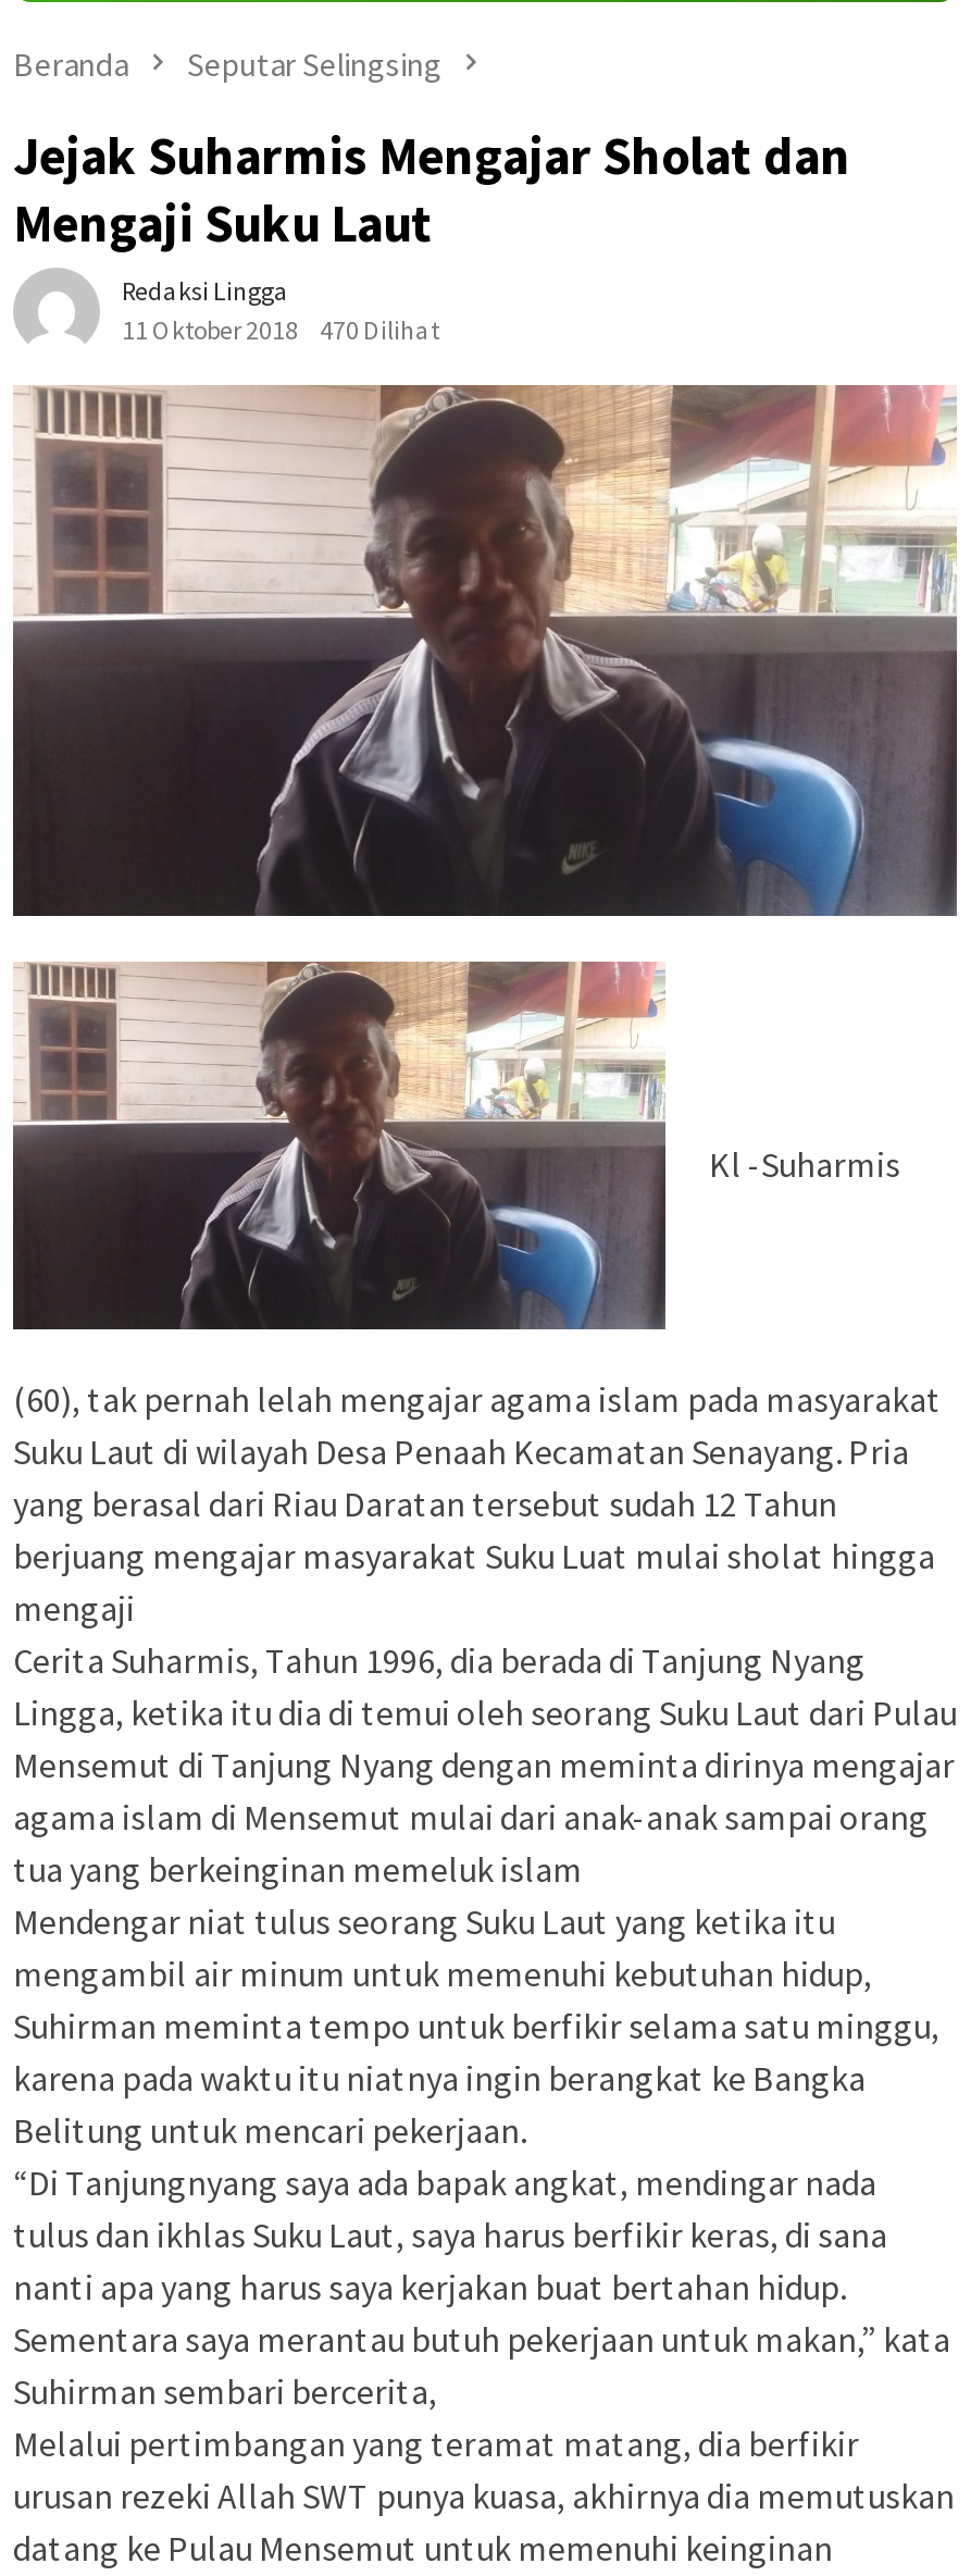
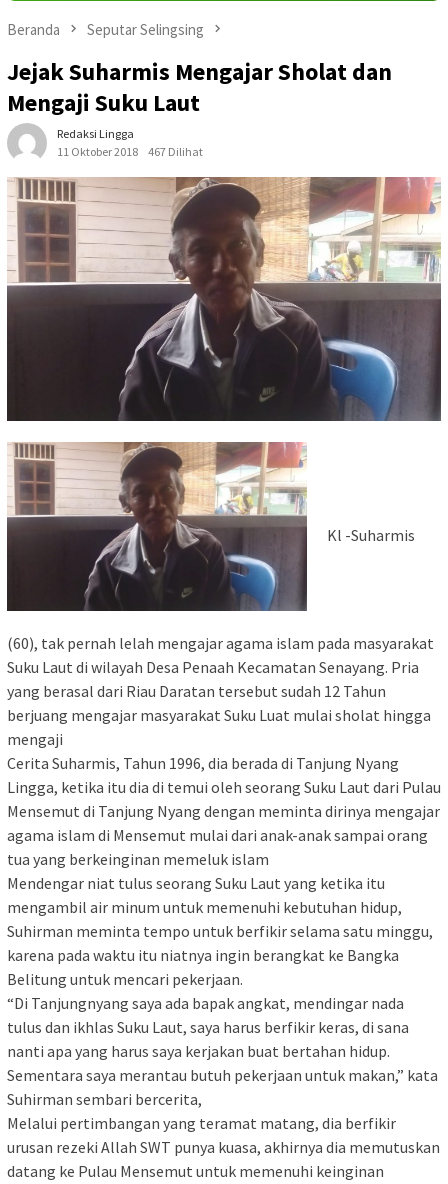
[122,314,439,347] 11 Oktober 2018 470 Dilihat -> [57,144,203,159] 11 Oktober 2018 467 Dilihat

